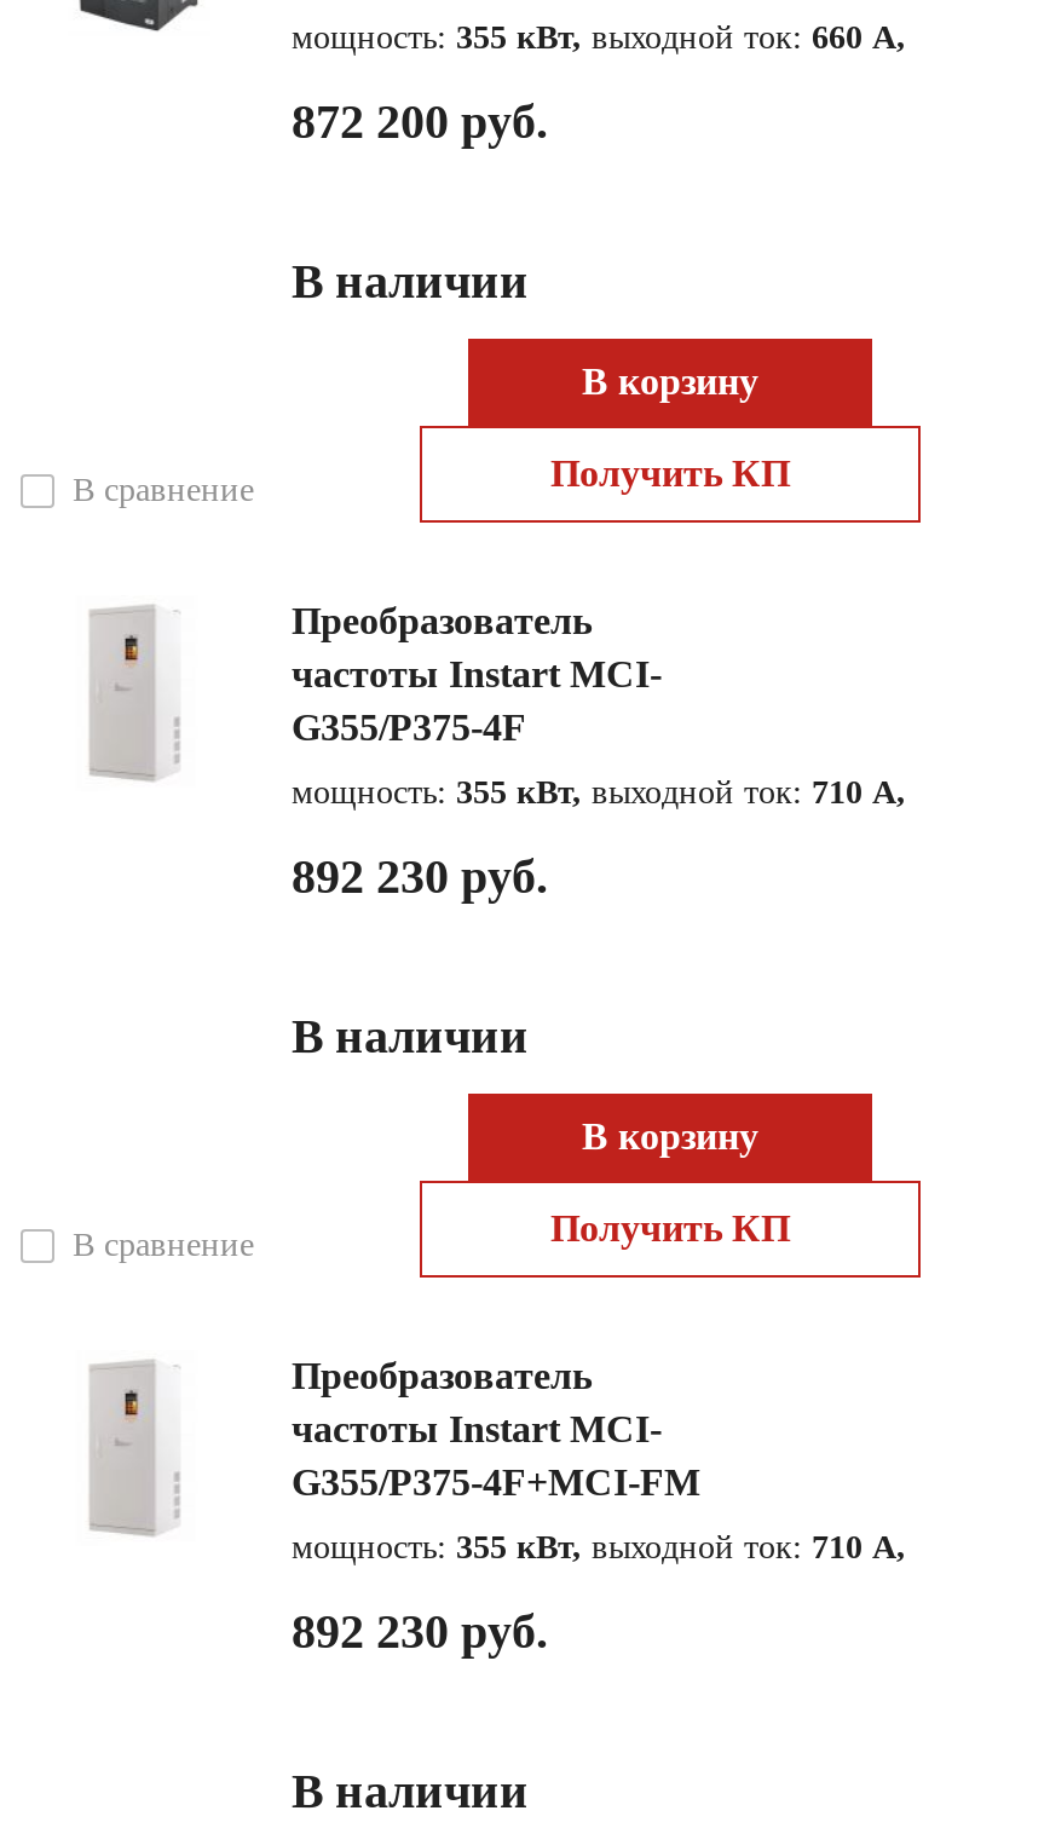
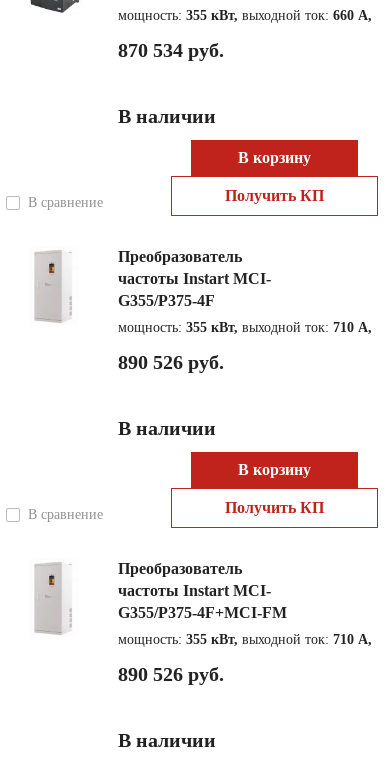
[292,94,548,148] 872 200 руб. -> [118,39,224,61] 870 534 руб.
[292,849,548,903] 892 230 руб. -> [118,351,224,373] 890 526 руб.
[292,1604,548,1657] 892 230 руб. -> [118,663,224,685] 890 526 руб.

